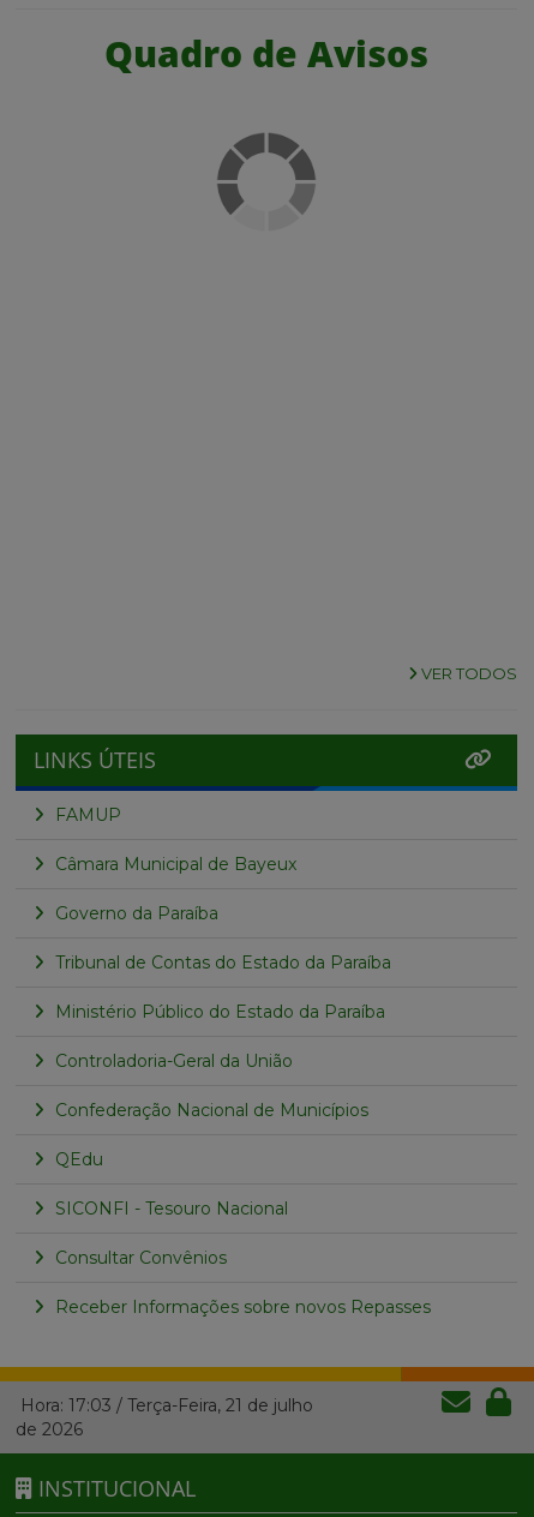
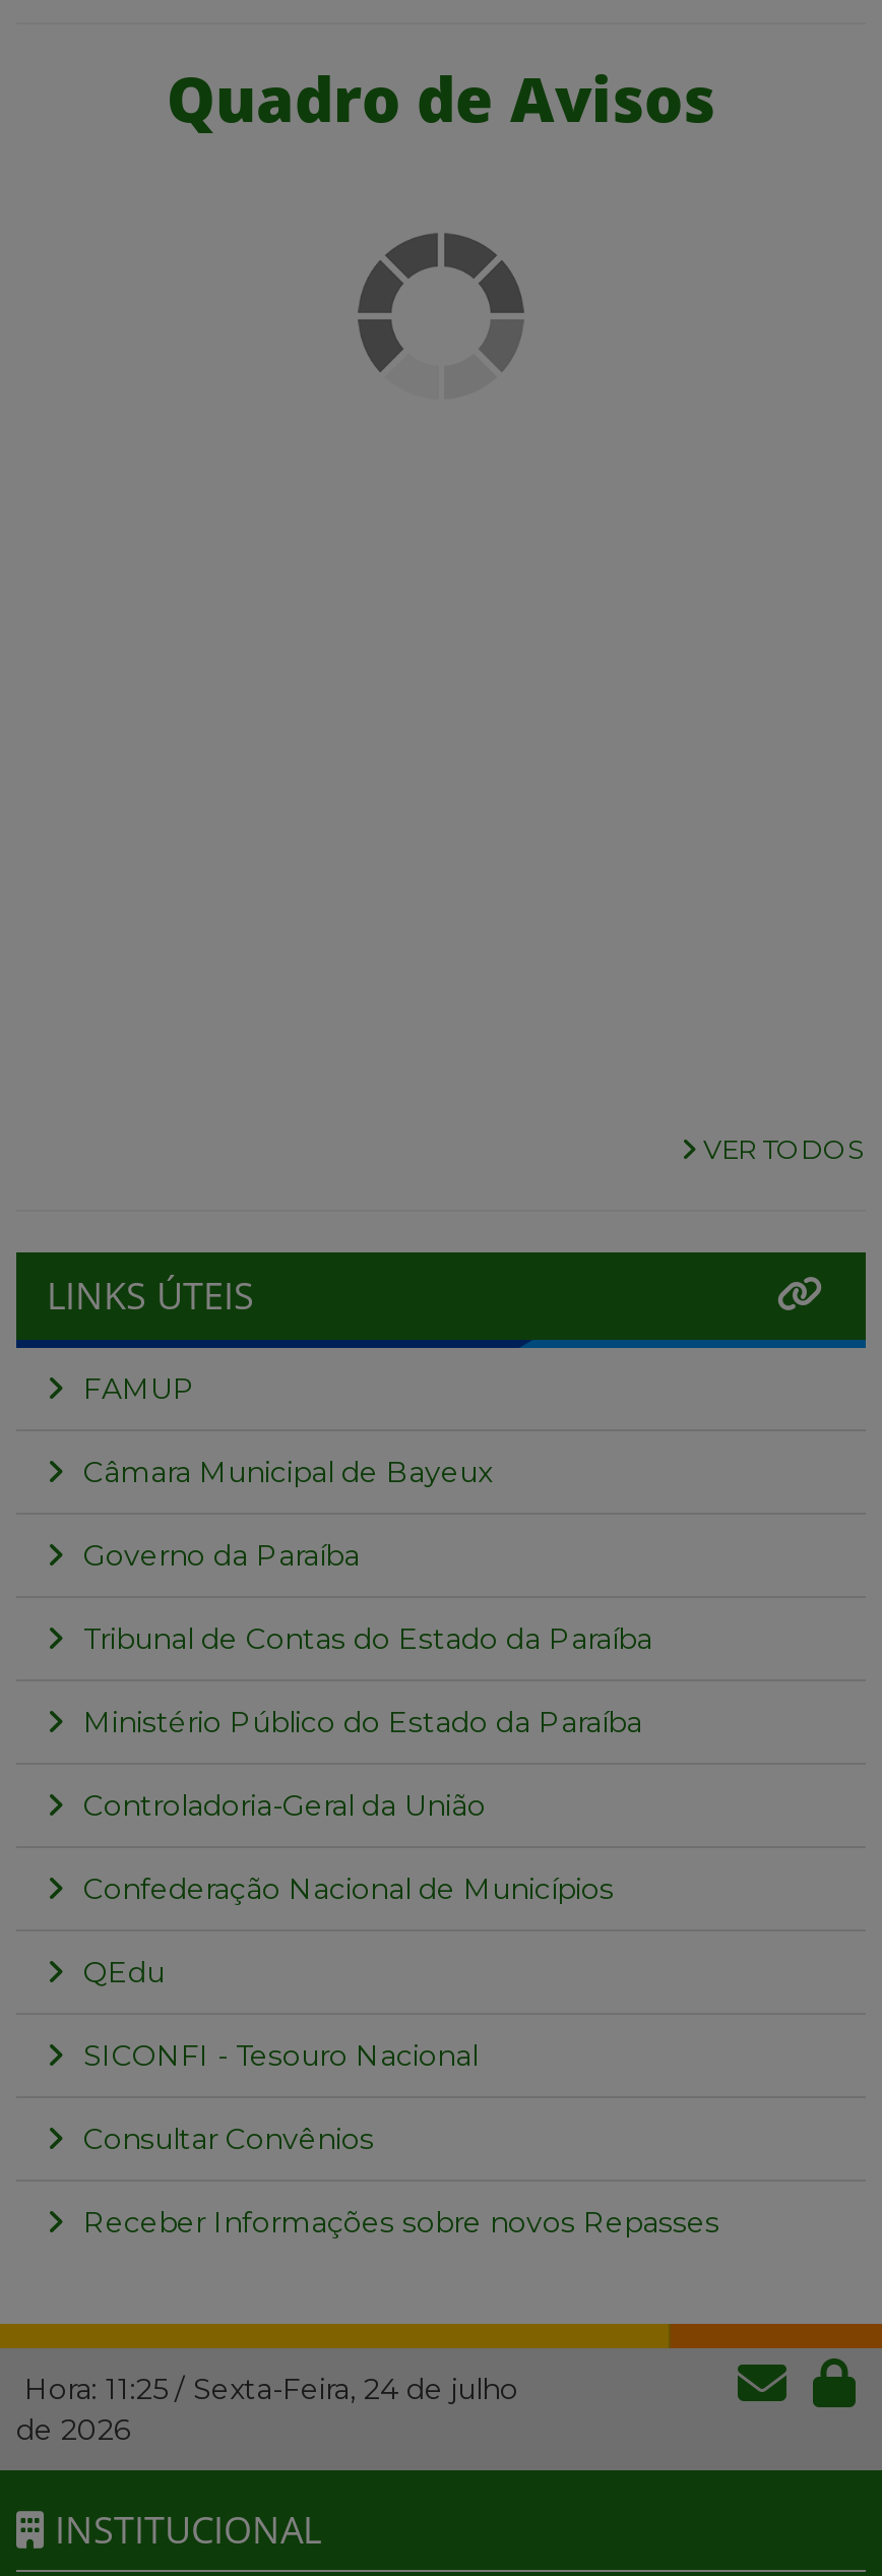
[16,1395,313,1416] Hora: 17:03 / Terça-Feira, 21 de julho -> [16,2371,518,2407] Hora: 11:25 / Sexta-Feira, 24 de julho

